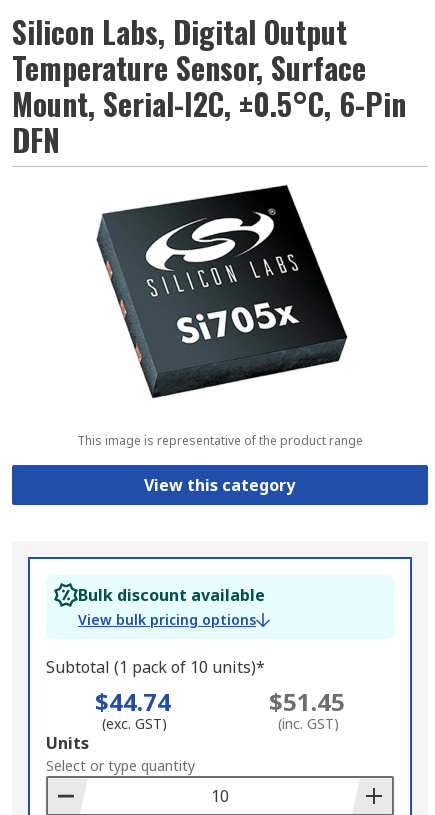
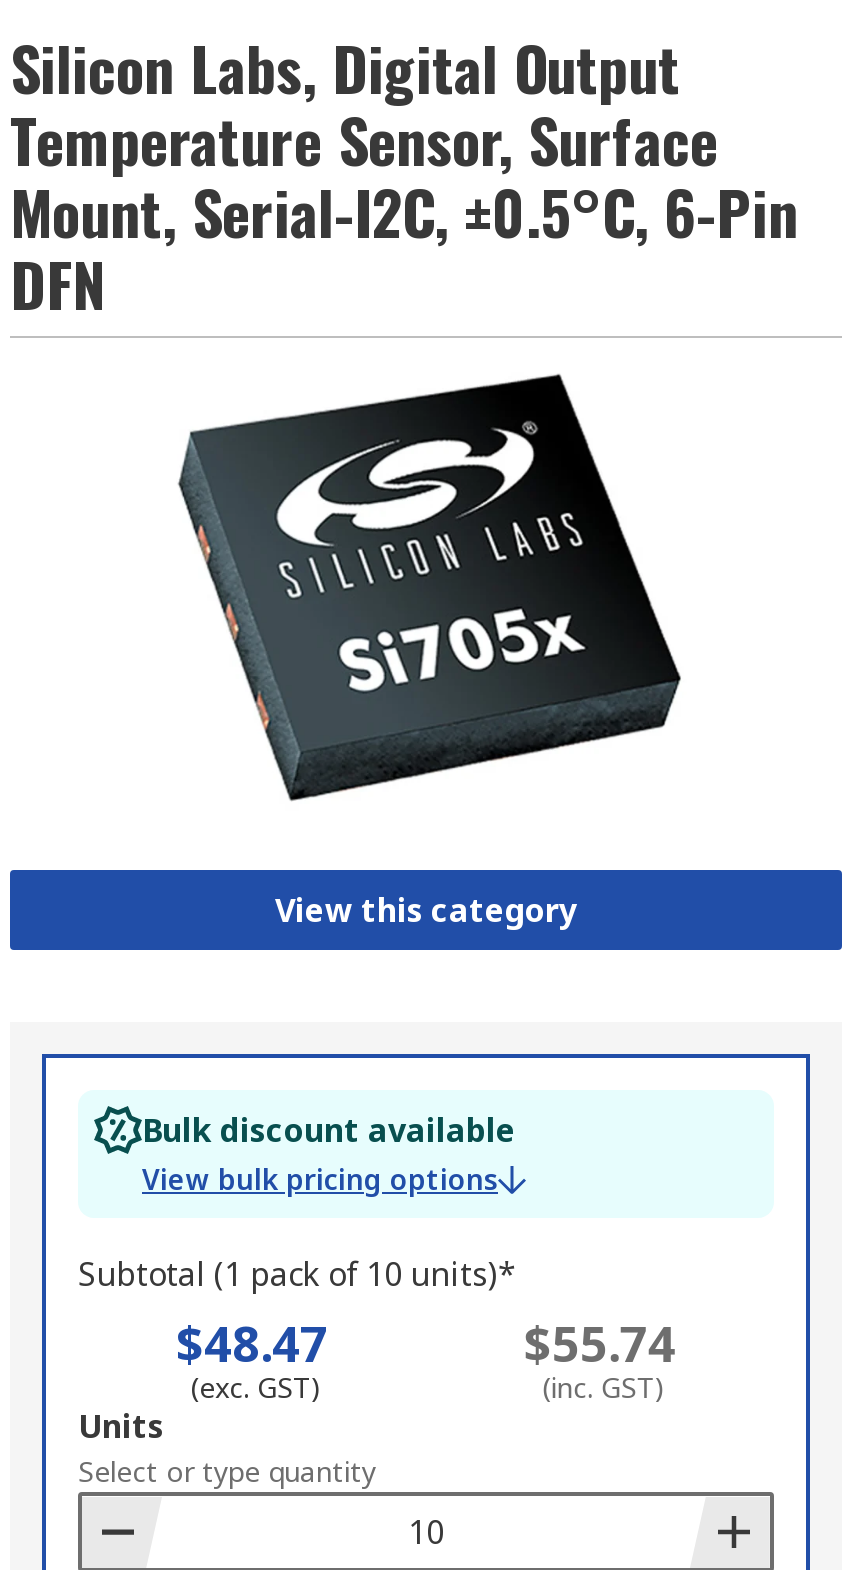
[77,432,363,449] This image is representative of the product range -> none
[95,685,171,718] $44.74 -> [176,1311,328,1377] $48.47
[269,685,345,718] $51.45 -> [524,1311,676,1377] $55.74

